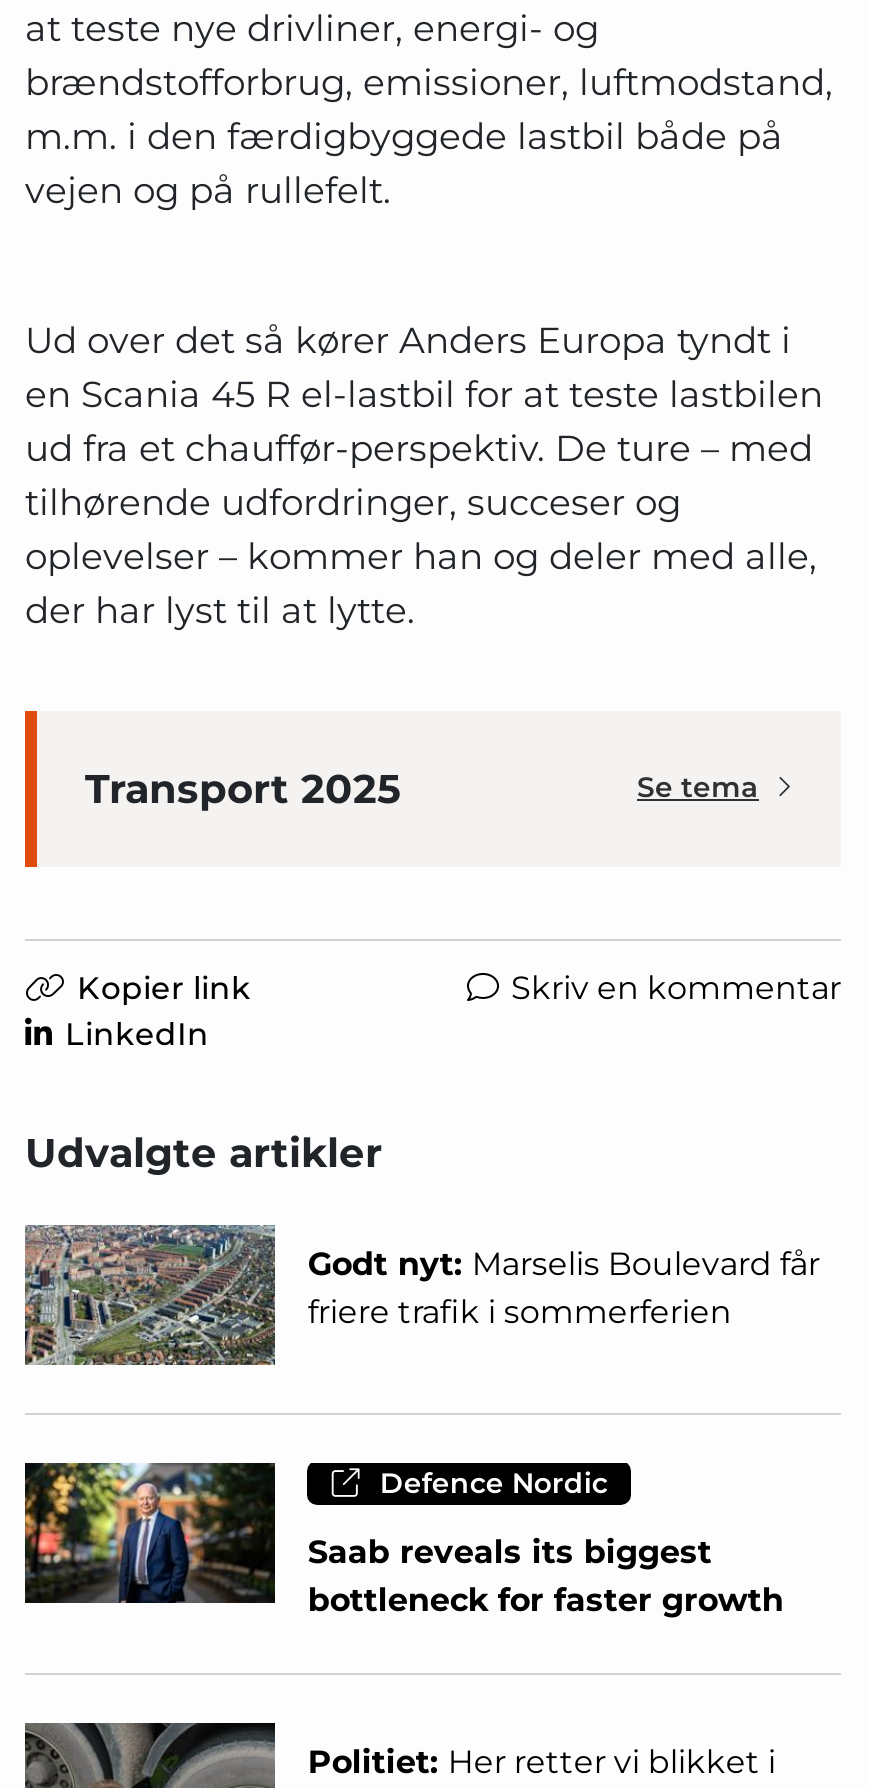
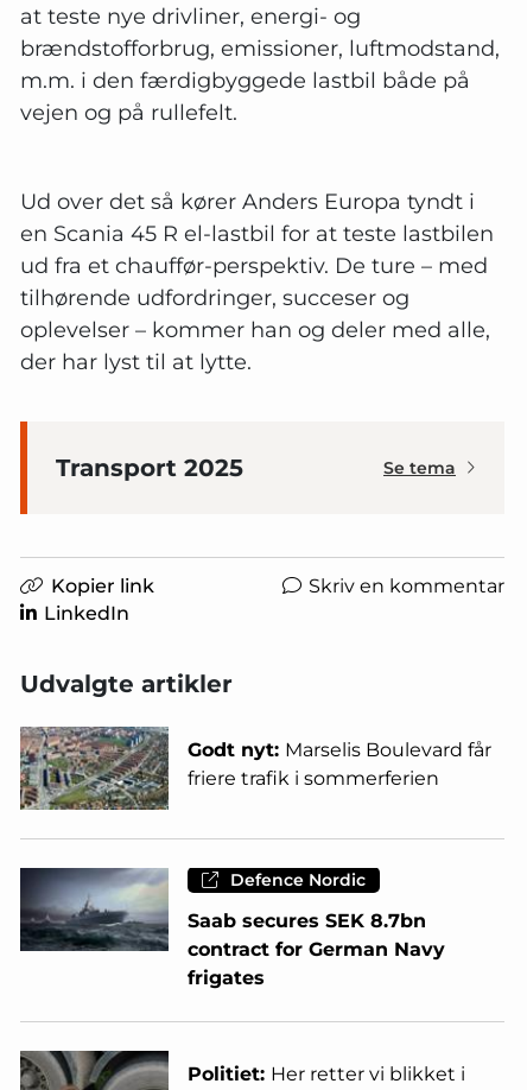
[23,1462,784,1619] [image] | Saab reveals its biggest | bottleneck for faster growth -> [20,867,445,990] [image] | Saab secures SEK 8.7bn | contract for German Navy | frigates

